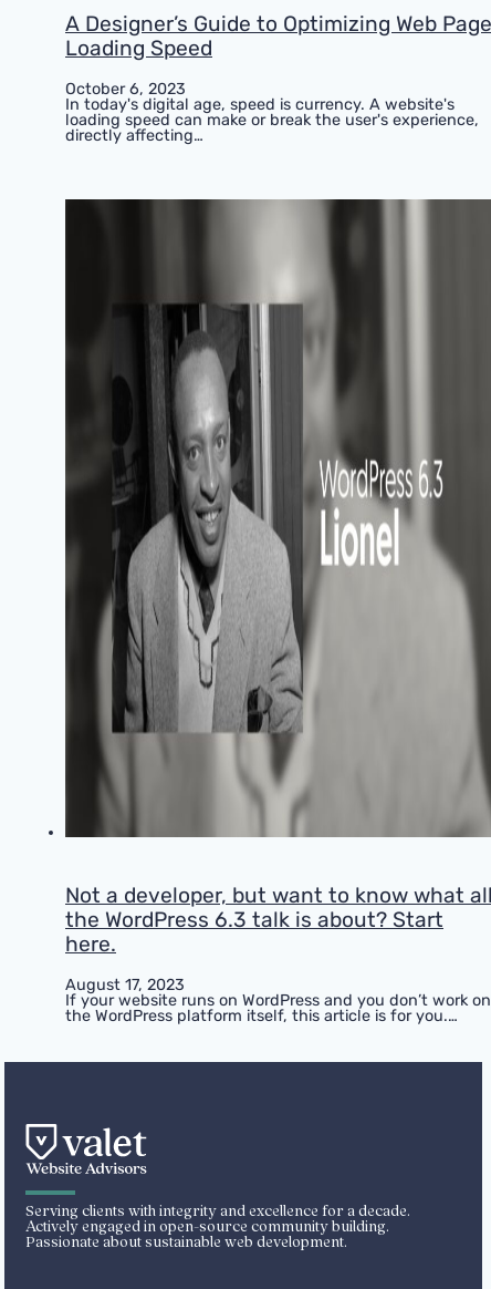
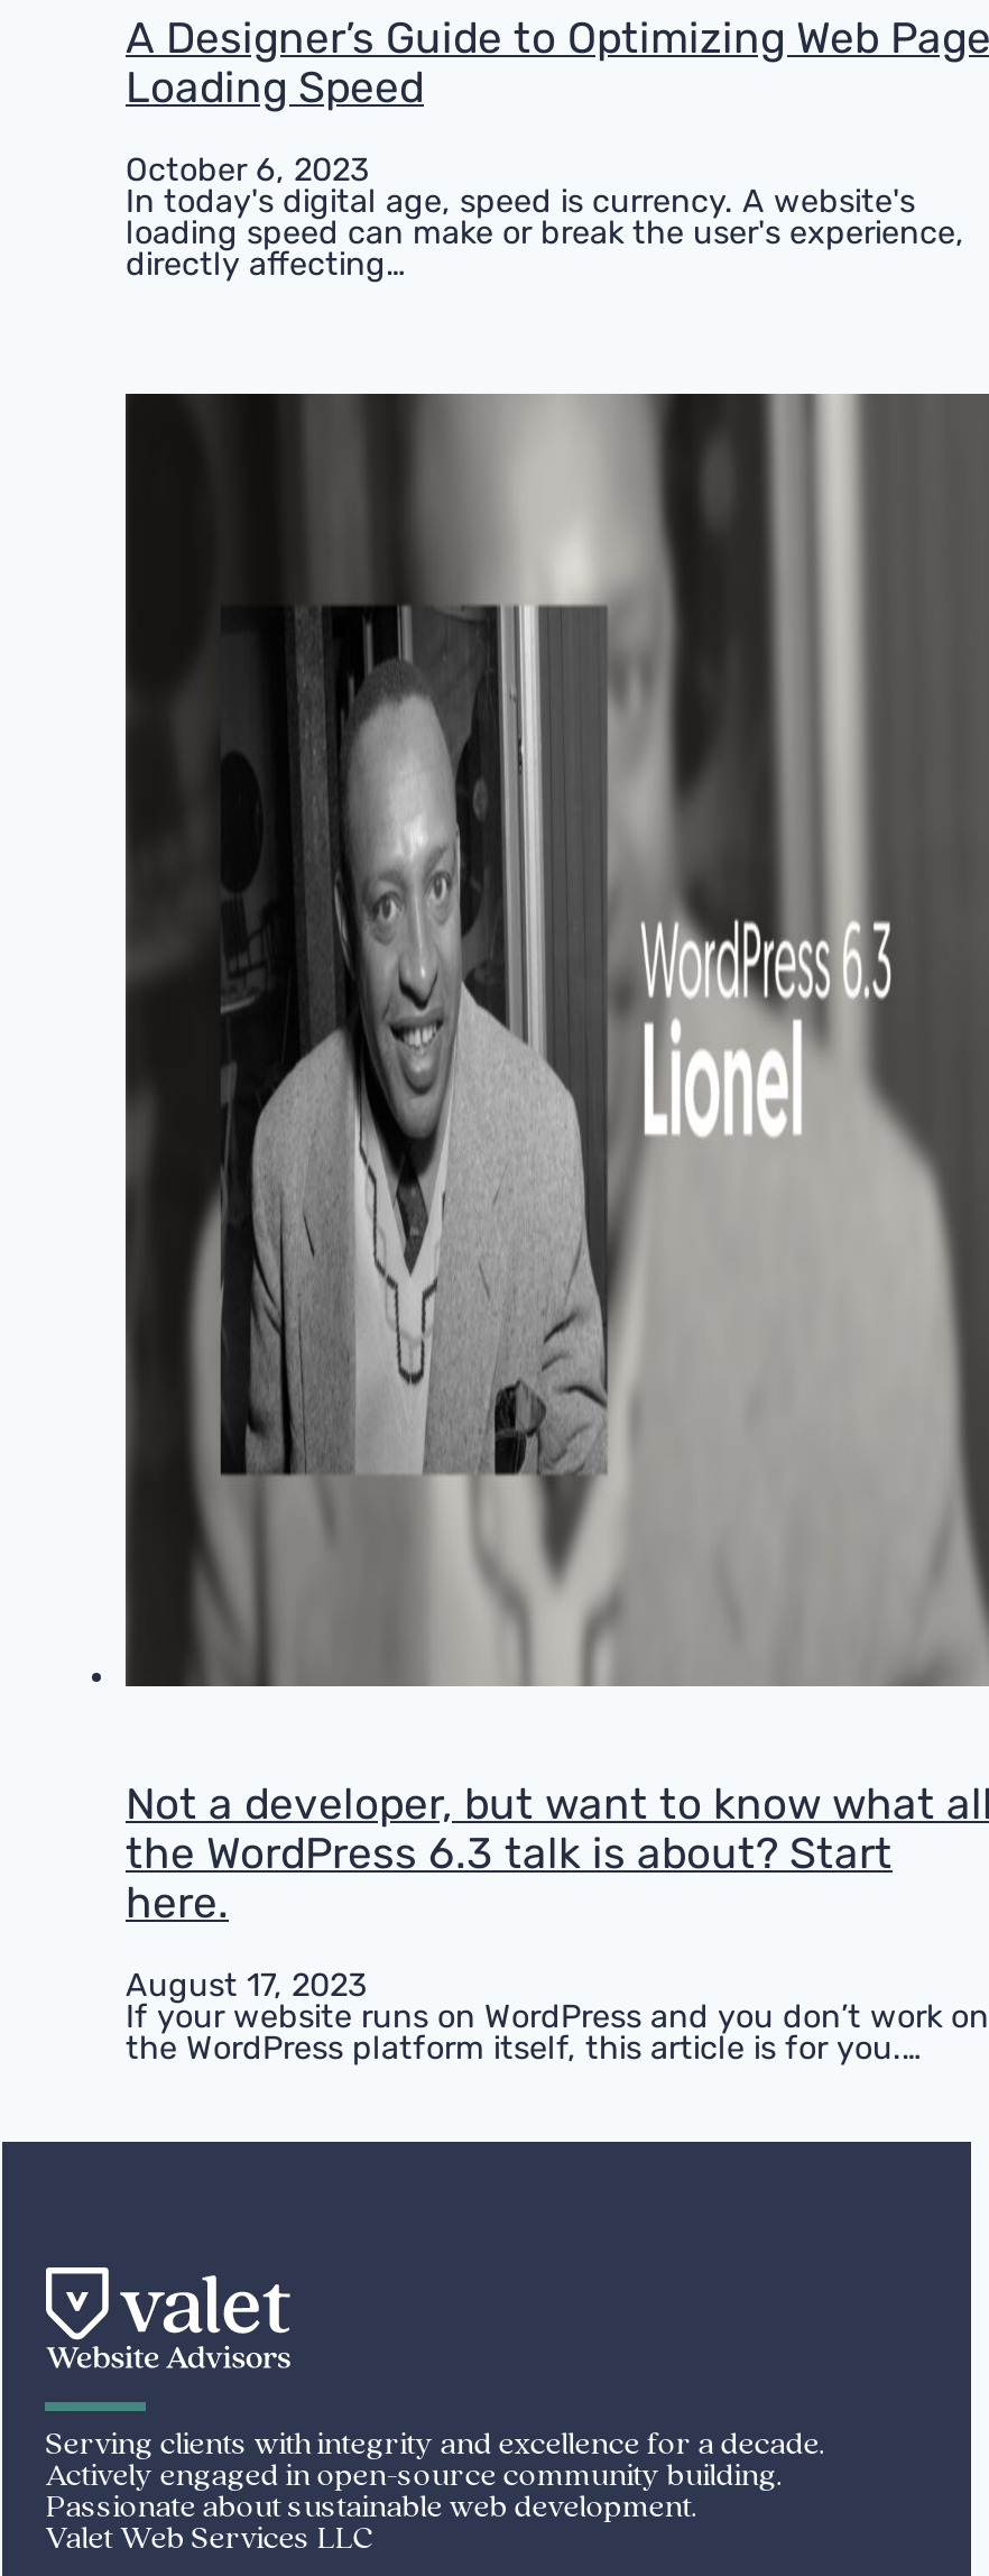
none -> [45,2522,375,2556] Valet Web Services LLC

